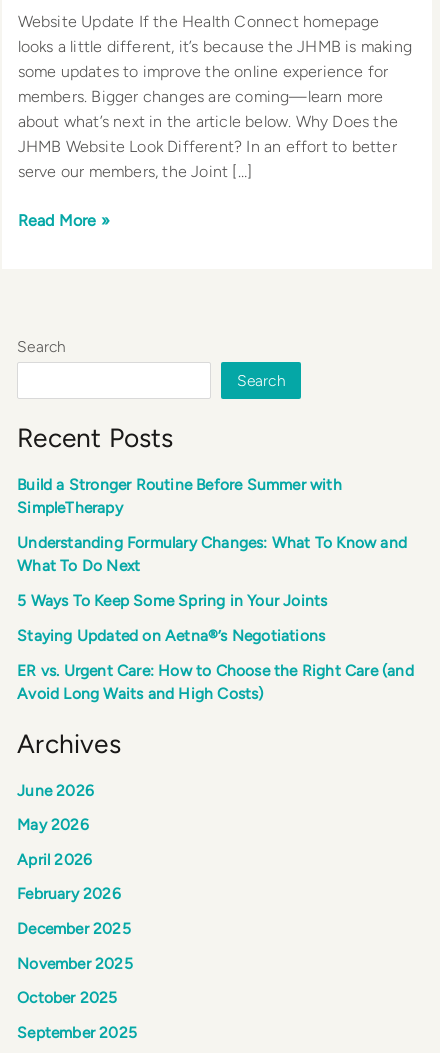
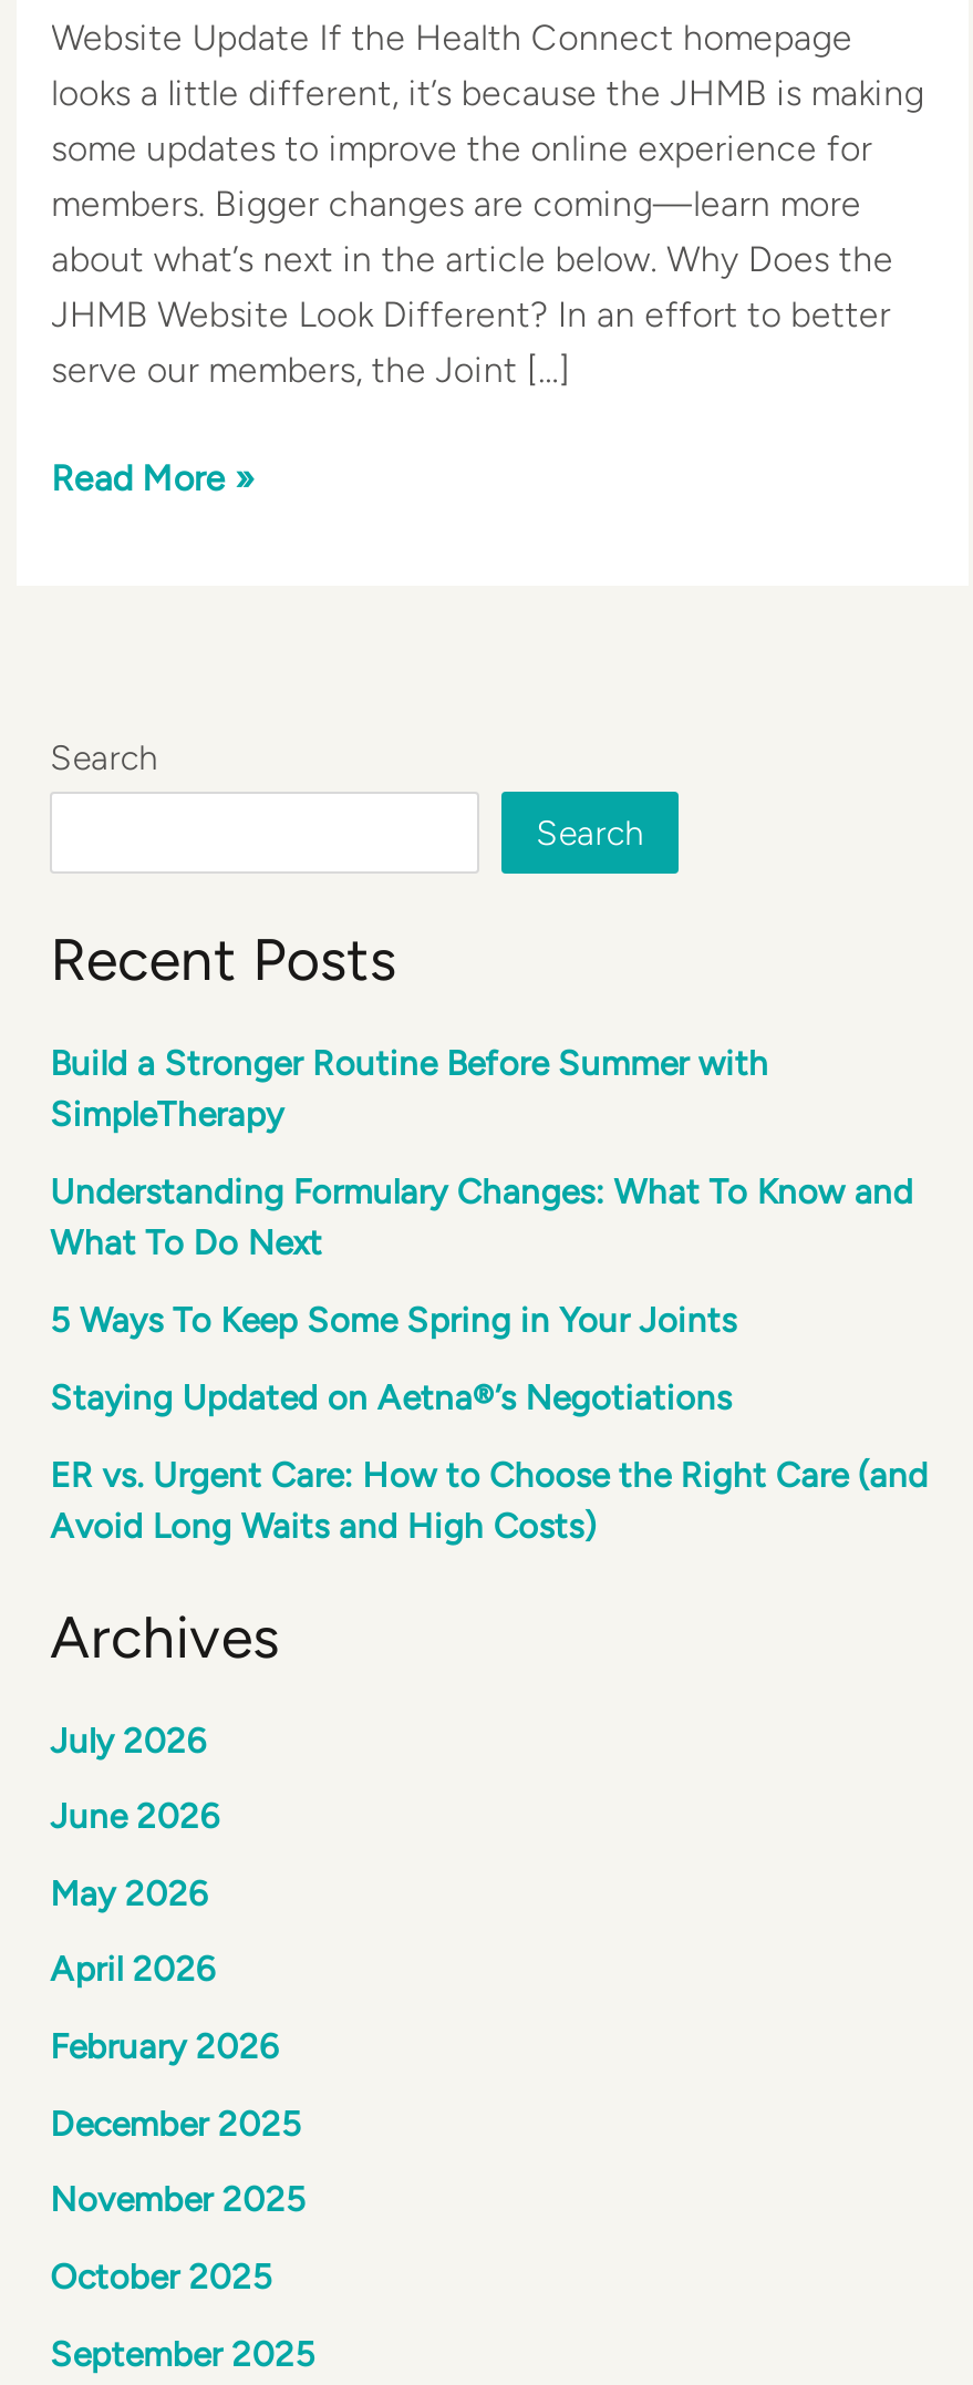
none -> [50,1718,207,1761] July 2026

